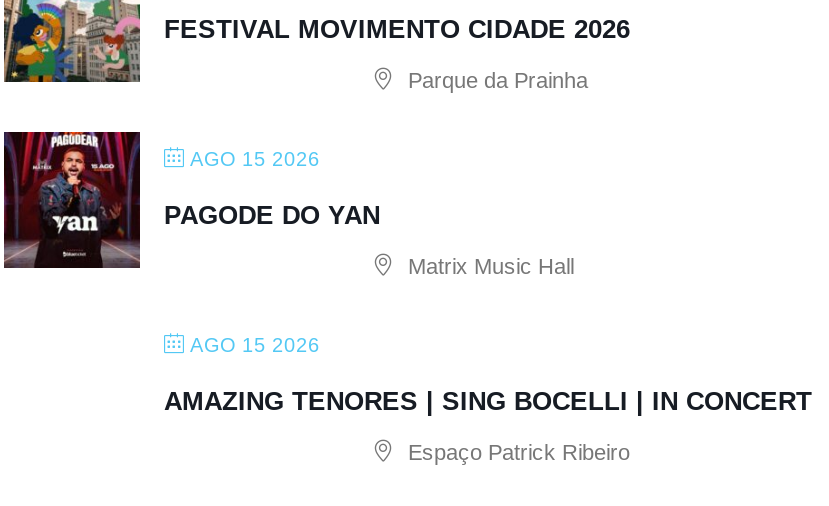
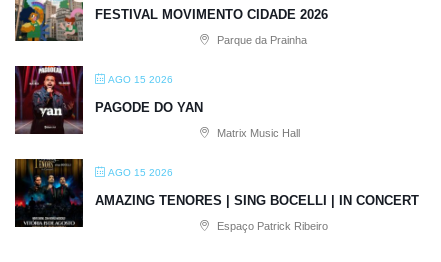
none -> [14,158,84,228] [image]

